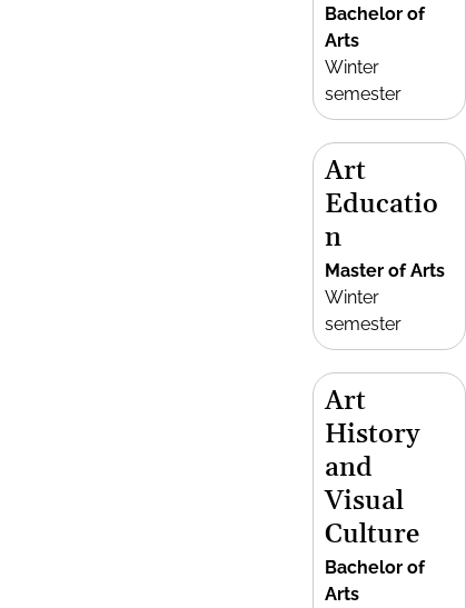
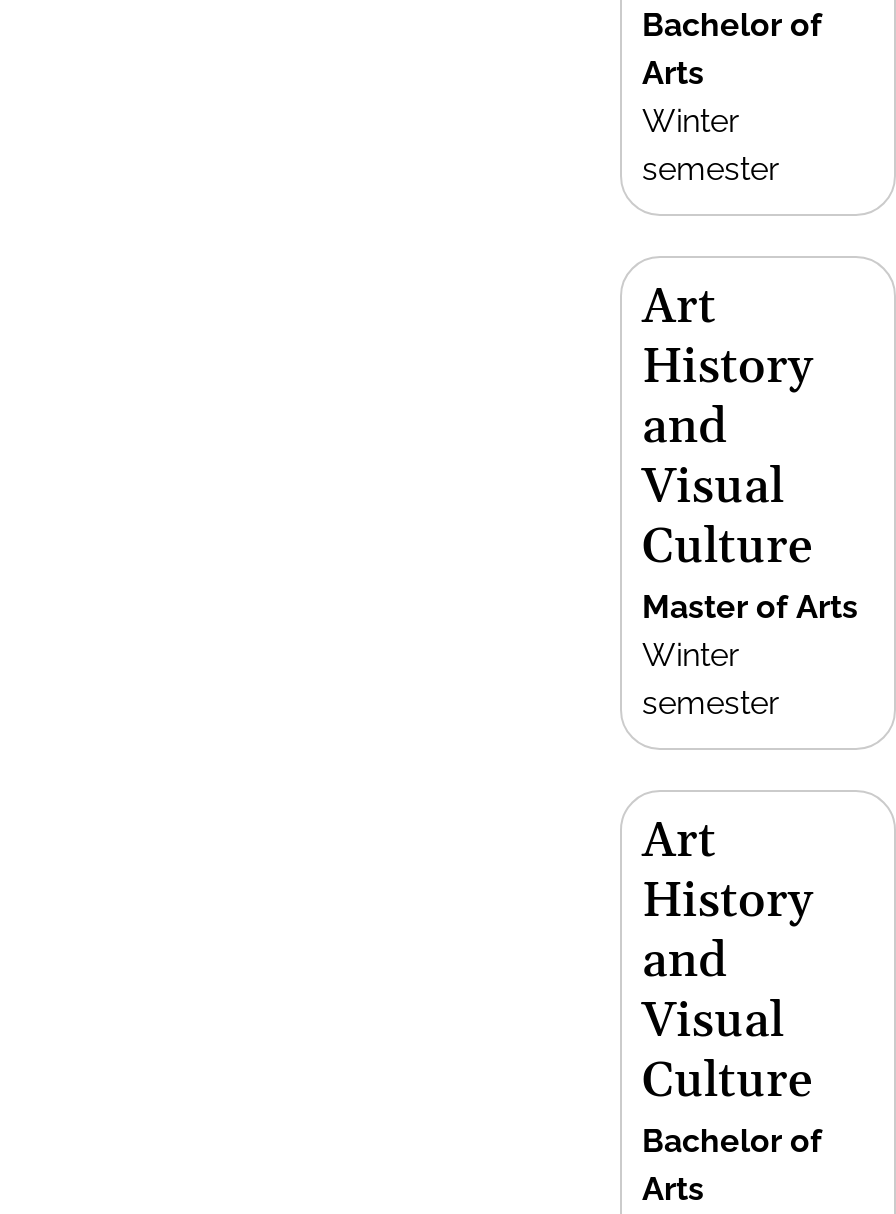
[325,188,438,255] Educatio | n -> [642,338,812,578] History | and | Visual | Culture

